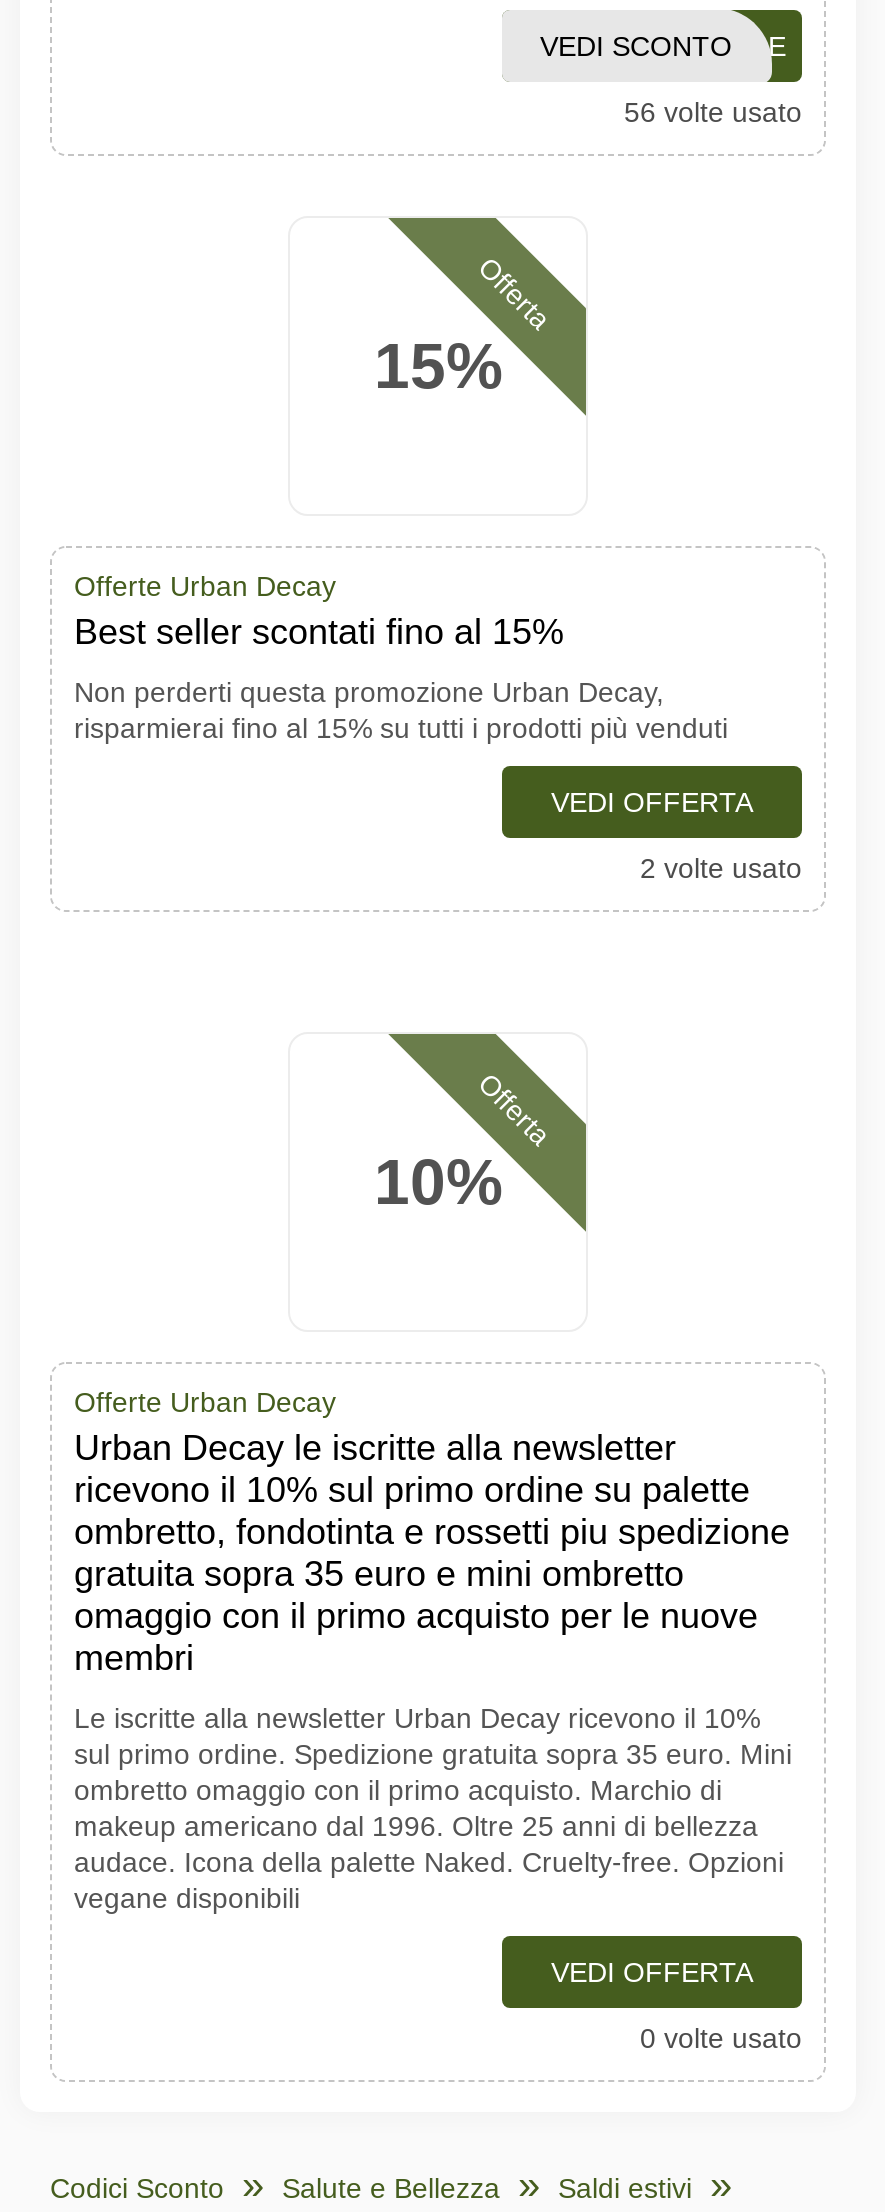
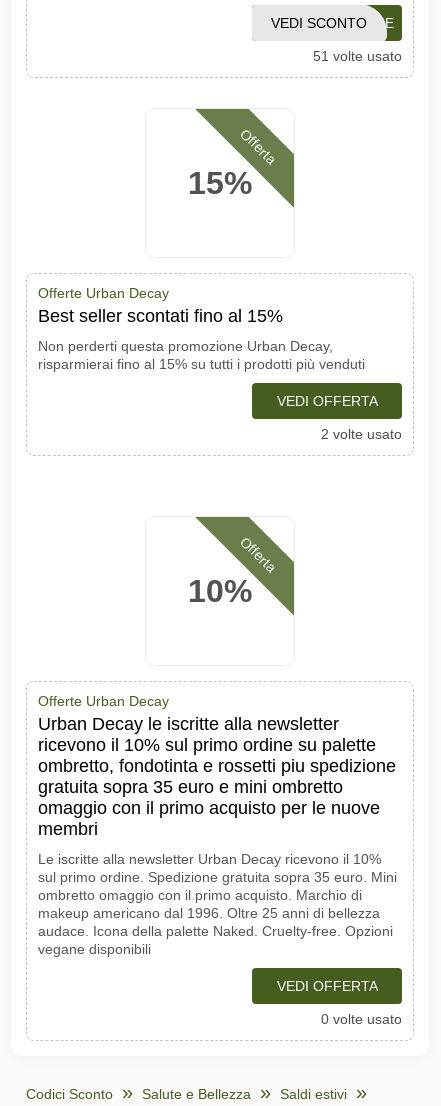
[624,96,802,128] 56 volte usato -> [313,48,402,64] 51 volte usato

